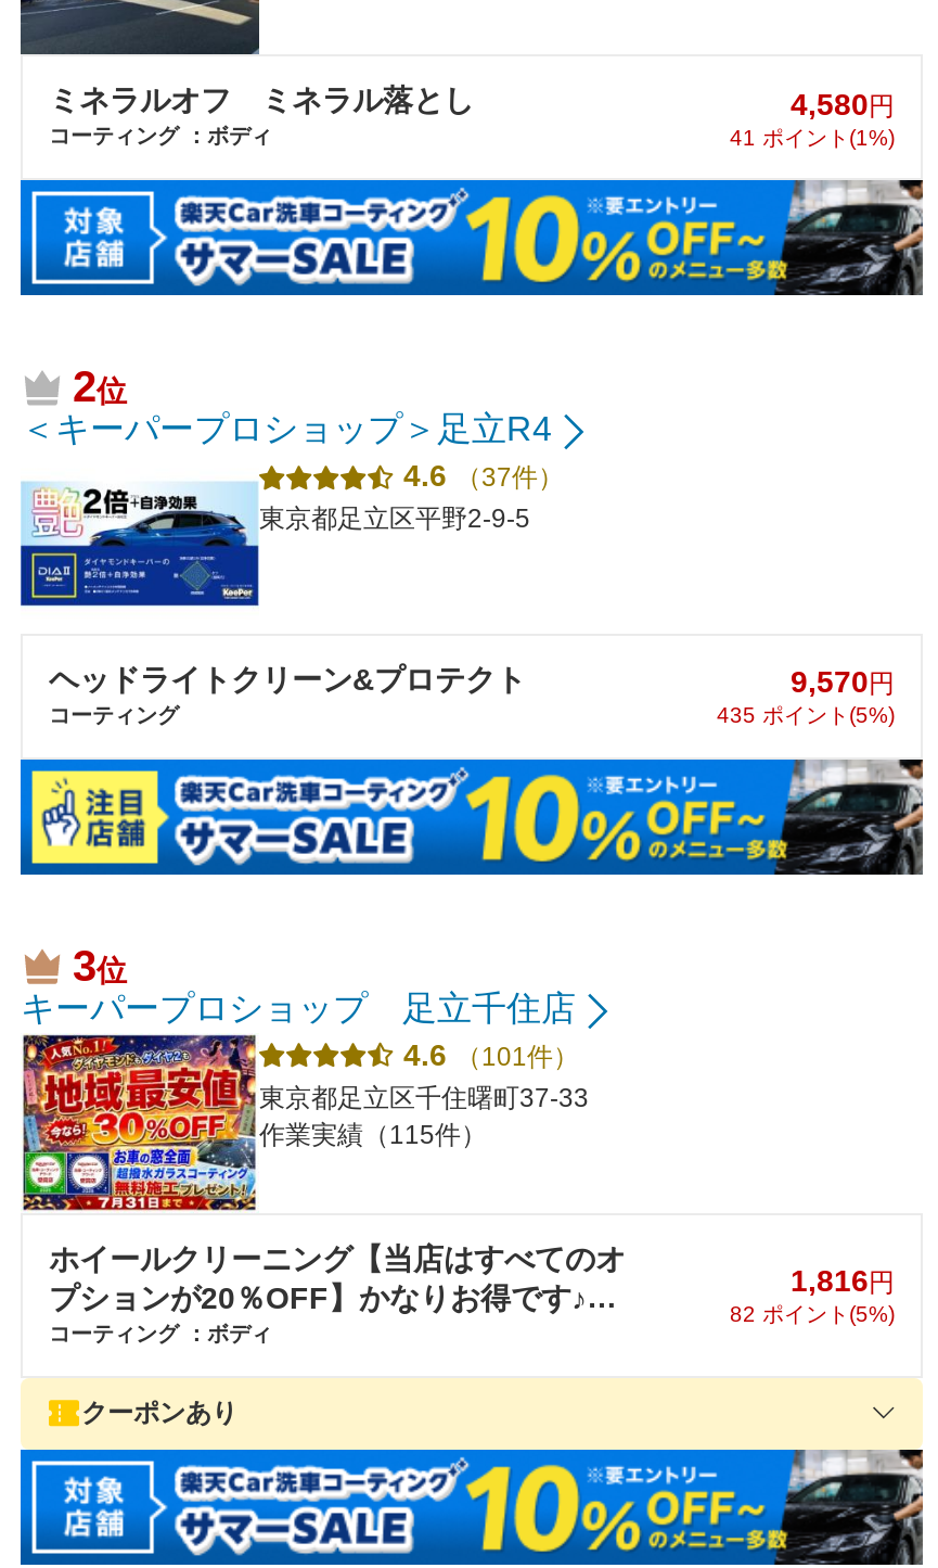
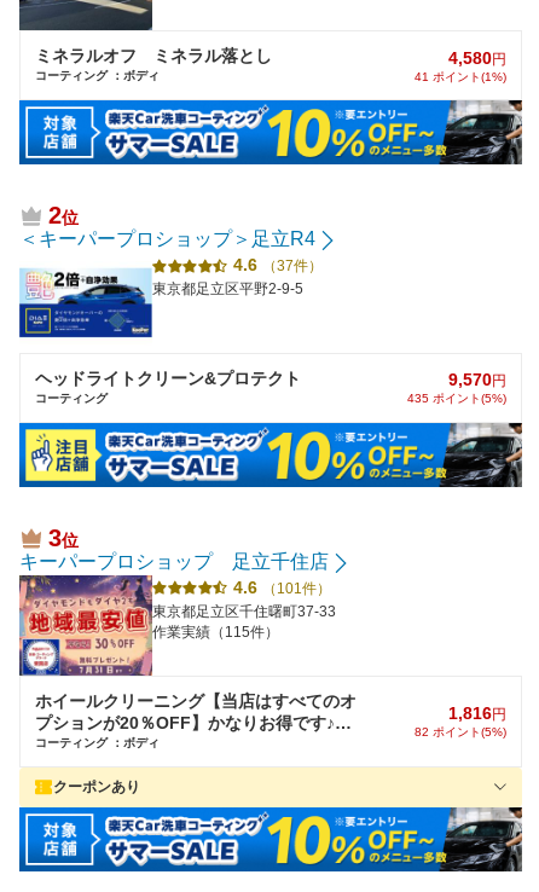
[21,1035,261,1213] [image] -> [19,575,152,677] [image]

